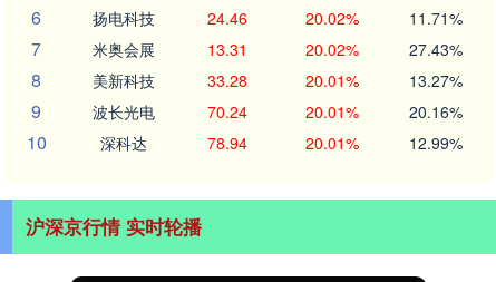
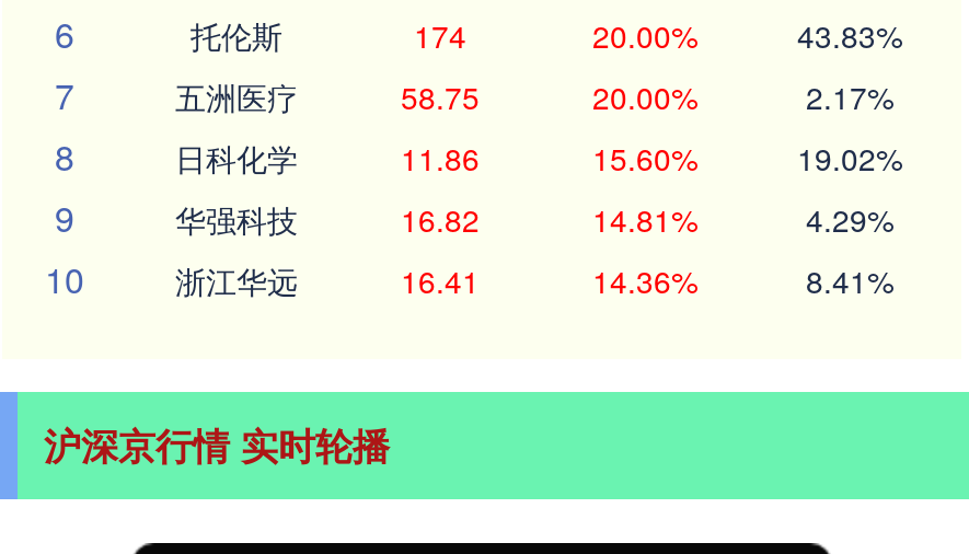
[93,6,463,29] 扬电科技 | 24.46 | 20.02% | 11.71% -> [191,13,902,56] 托伦斯 | 174 | 20.00% | 43.83%
[93,38,463,60] 米奥会展 | 13.31 | 20.02% | 27.43% -> [175,74,893,118] 五洲医疗 | 58.75 | 20.00% | 2.17%
[93,69,463,91] 美新科技 | 33.28 | 20.01% | 13.27% -> [175,135,902,179] 日科化学 | 11.86 | 15.60% | 19.02%
[93,100,463,122] 波长光电 | 70.24 | 20.01% | 20.16% -> [175,197,893,240] 华强科技 | 16.82 | 14.81% | 4.29%
[100,131,463,154] 深科达 | 78.94 | 20.01% | 12.99% -> [175,258,893,302] 浙江华远 | 16.41 | 14.36% | 8.41%

